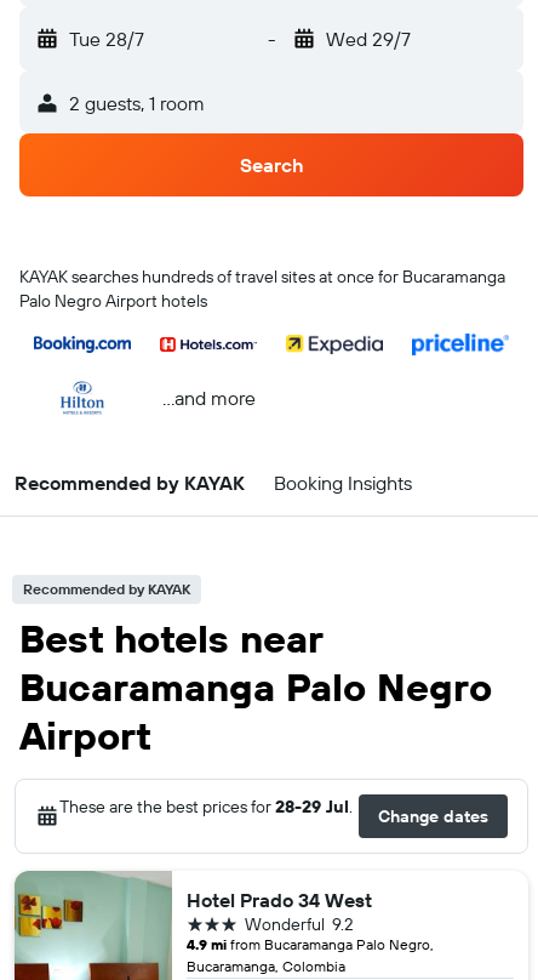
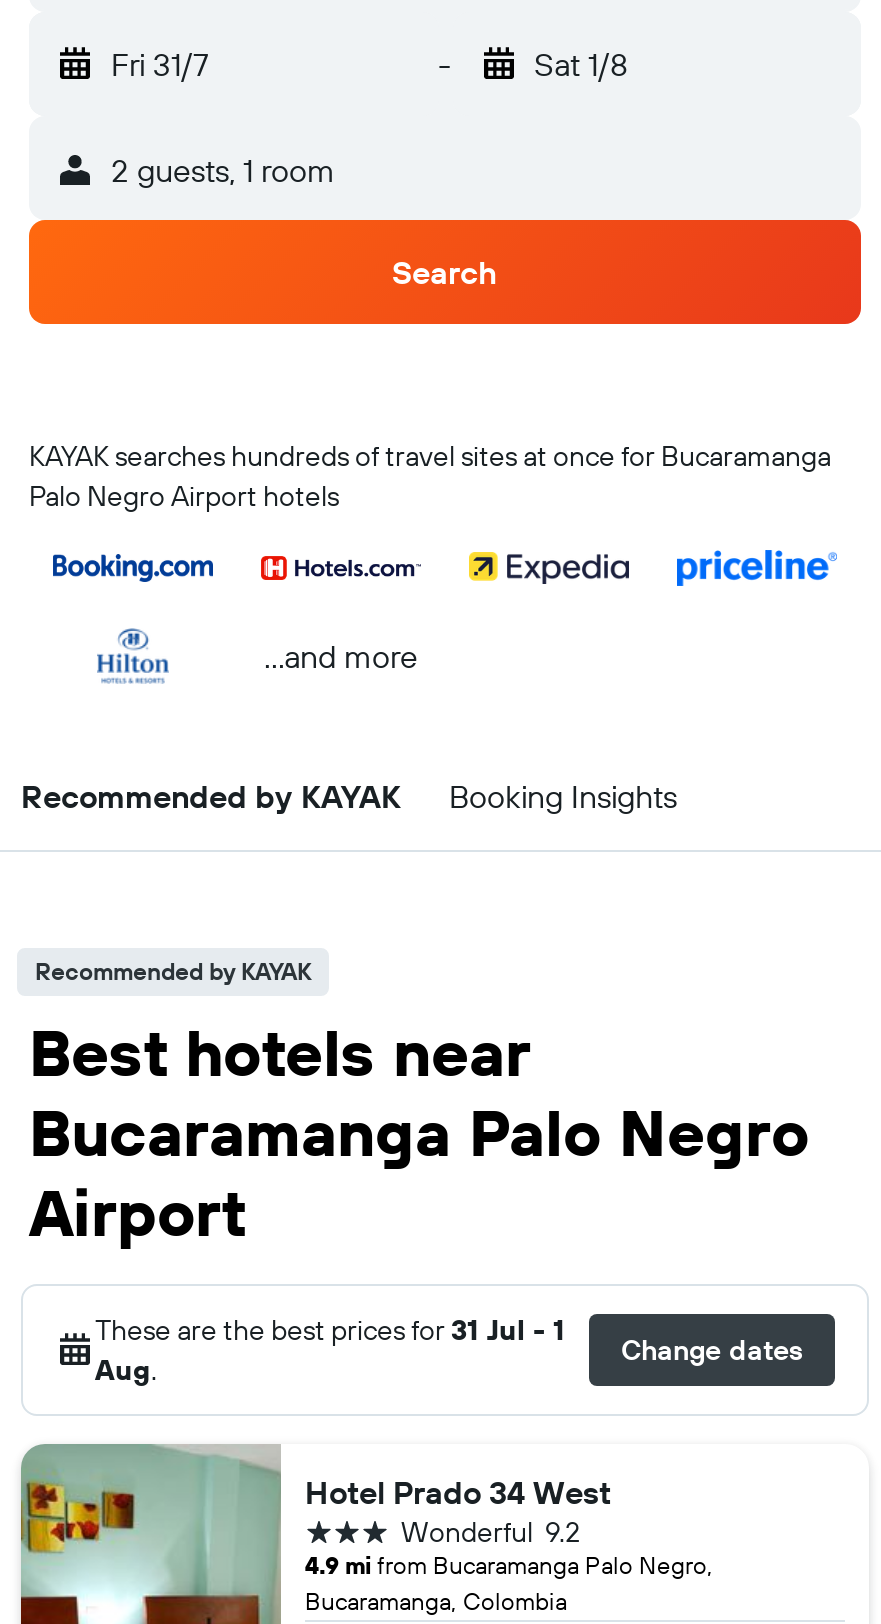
[69,27,144,51] Tue 28/7 -> [111,44,209,84] Fri 31/7
[325,27,410,51] Wed 29/7 -> [534,44,628,84] Sat 1/8
[59,796,353,817] These are the best prices for28-29 Jul. -> [95,1312,565,1388] These are the best prices for 31 Jul - 1 | Aug.

